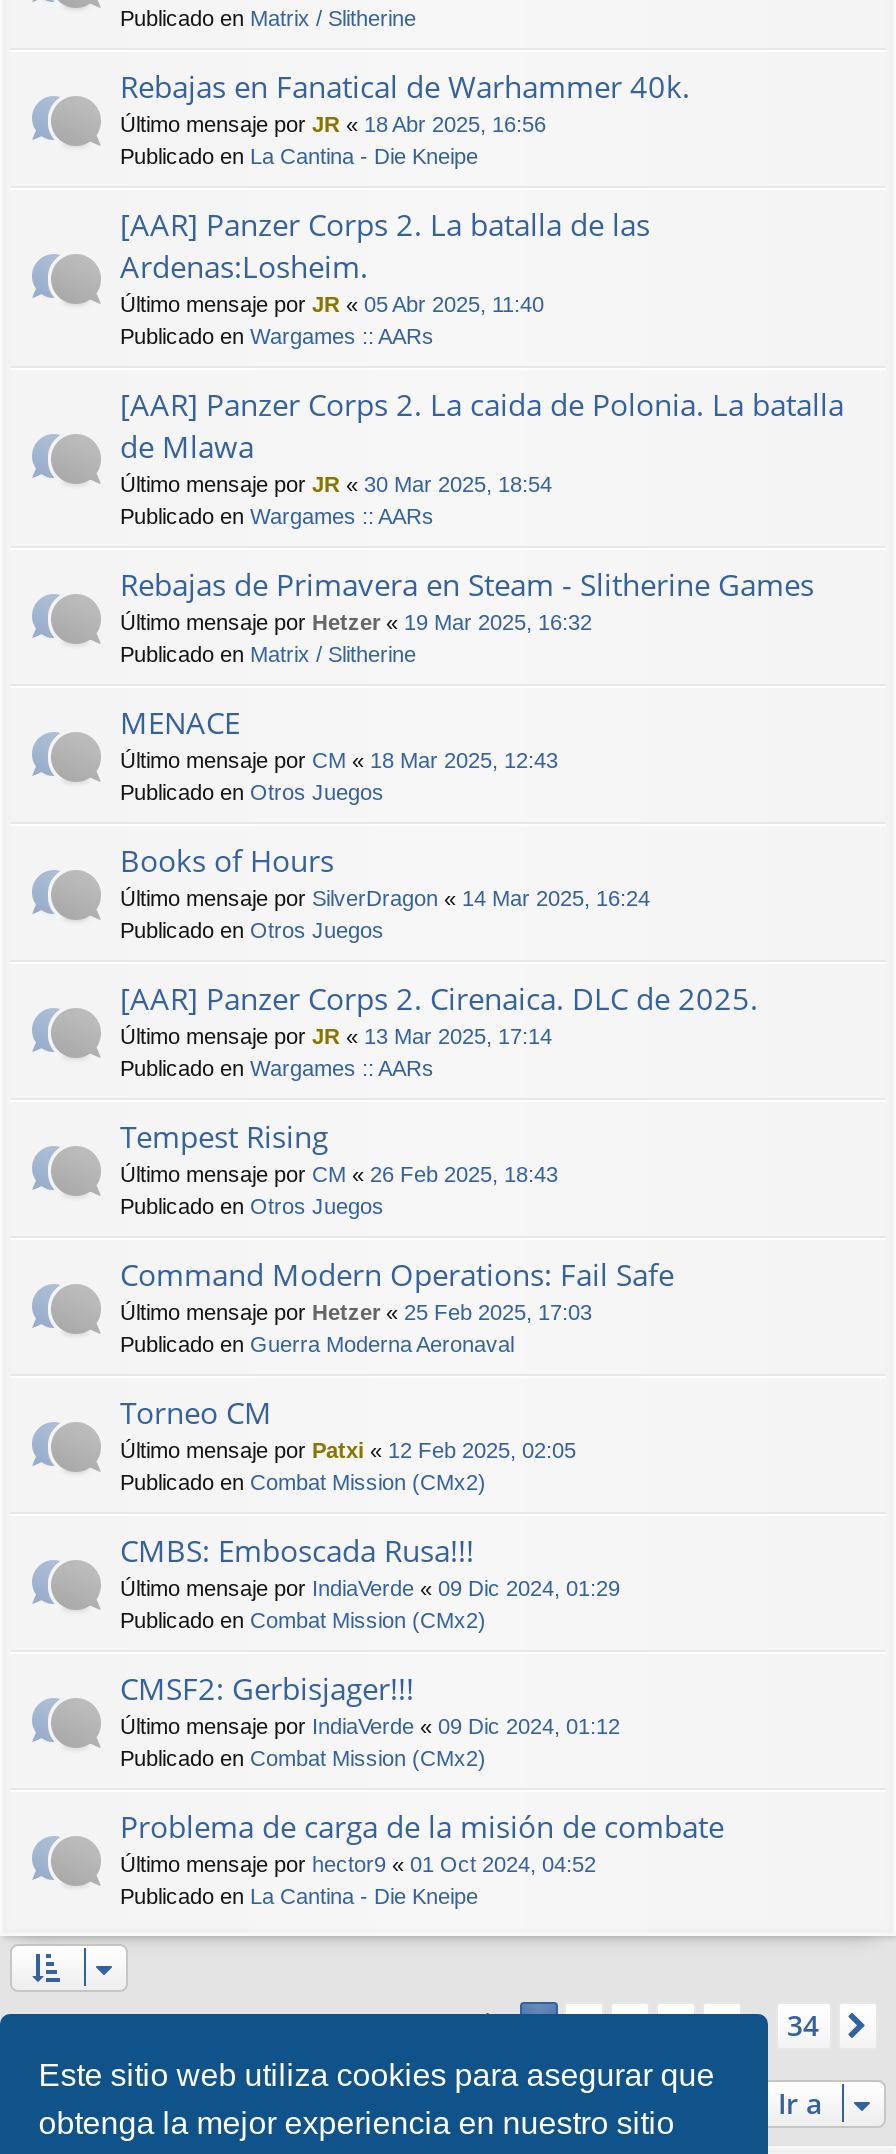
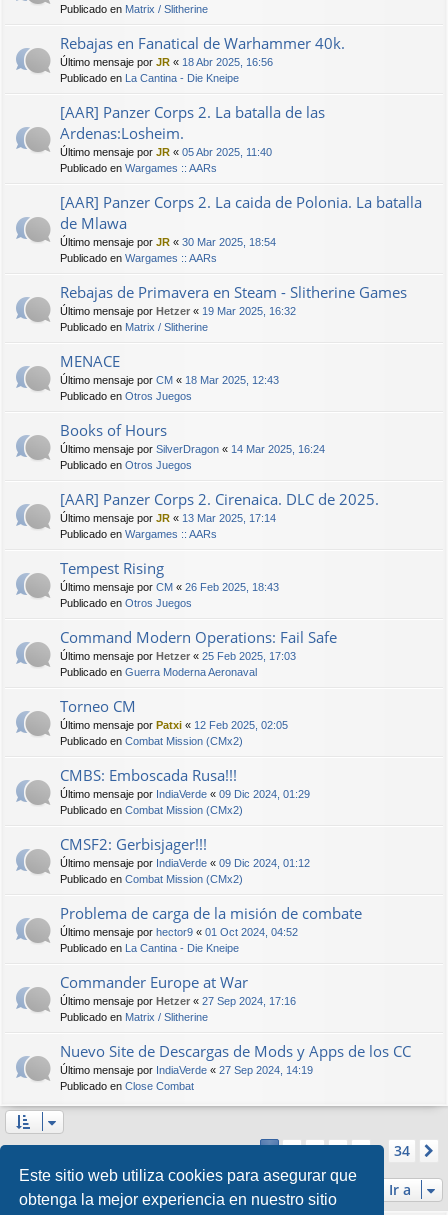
none -> [60,971,411,1091] Commander Europe at War | Último mensaje por Hetzer «27 Sep 2024, 17:16 | Publicado en Matrix / Slitherine | Nuevo Site de Descargas de Mods y Apps de los CC | Último mensaje por IndiaVerde «27 Sep 2024, 14:19 | Publicado en Close Combat

